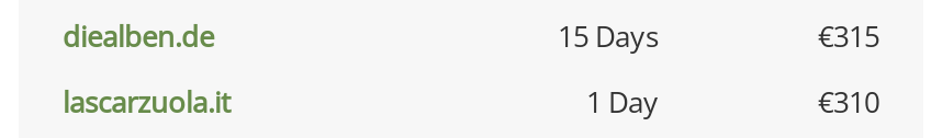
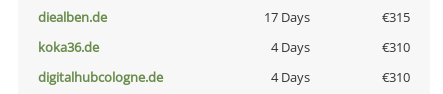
[558,15,659,55] 15 Days -> [263,7,309,25] 17 Days
[63,81,659,120] lascarzuola.it | 1 Day -> [38,37,410,85] koka36.de | 4 Days | €310 | digitalhubcologne.de | 4 Days

